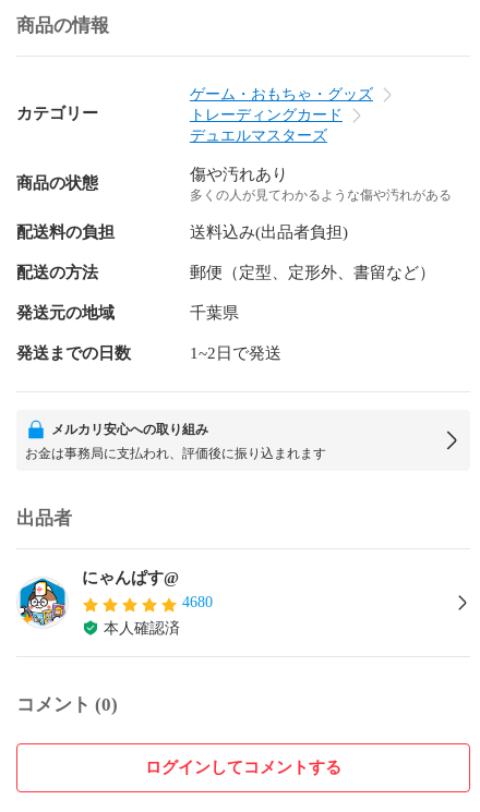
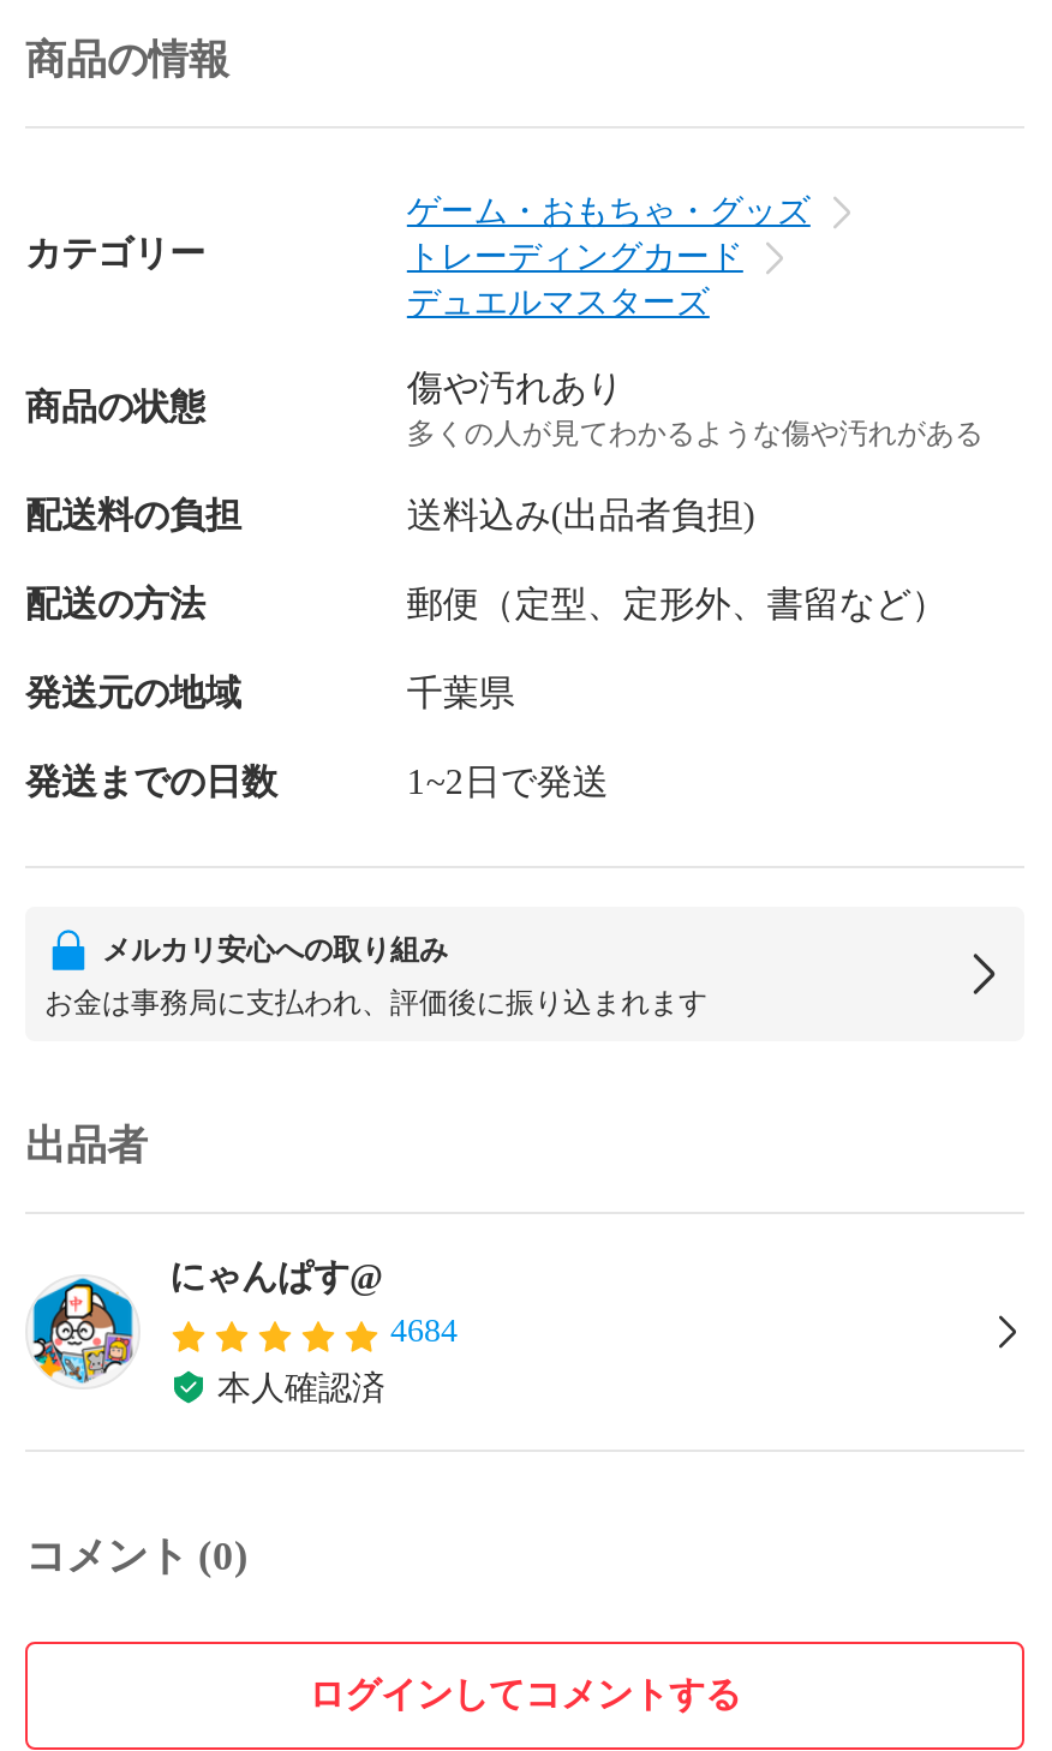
[182,594,213,610] 4680 -> [390,1312,458,1348] 4684

